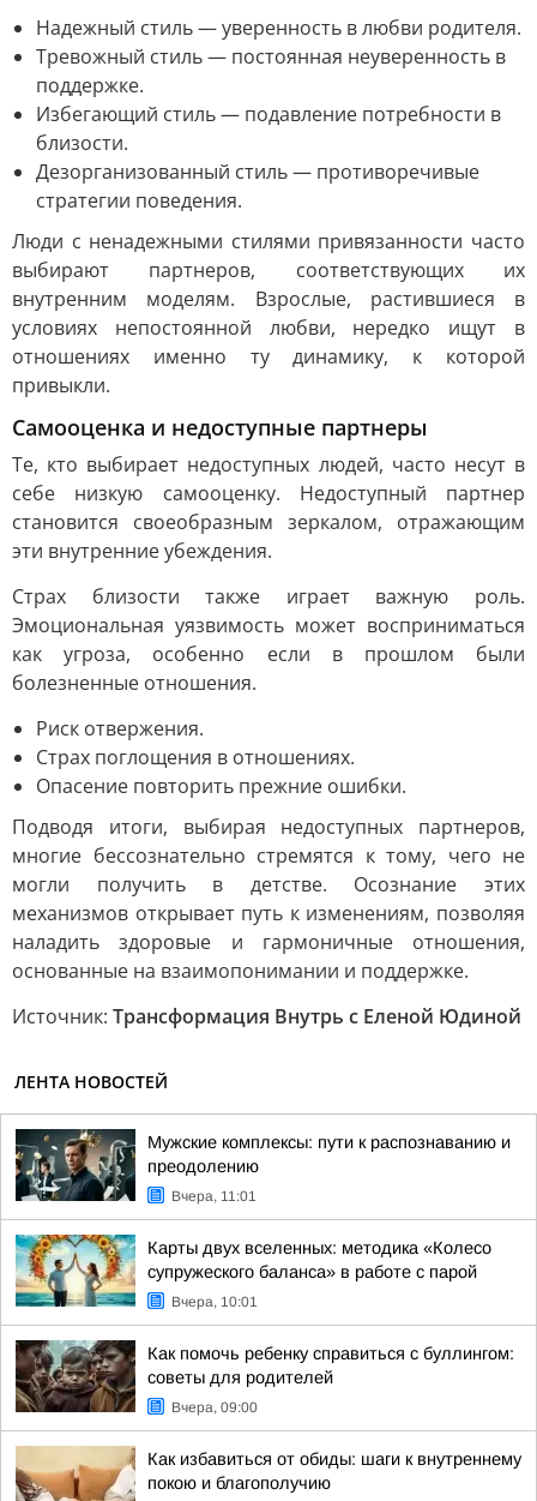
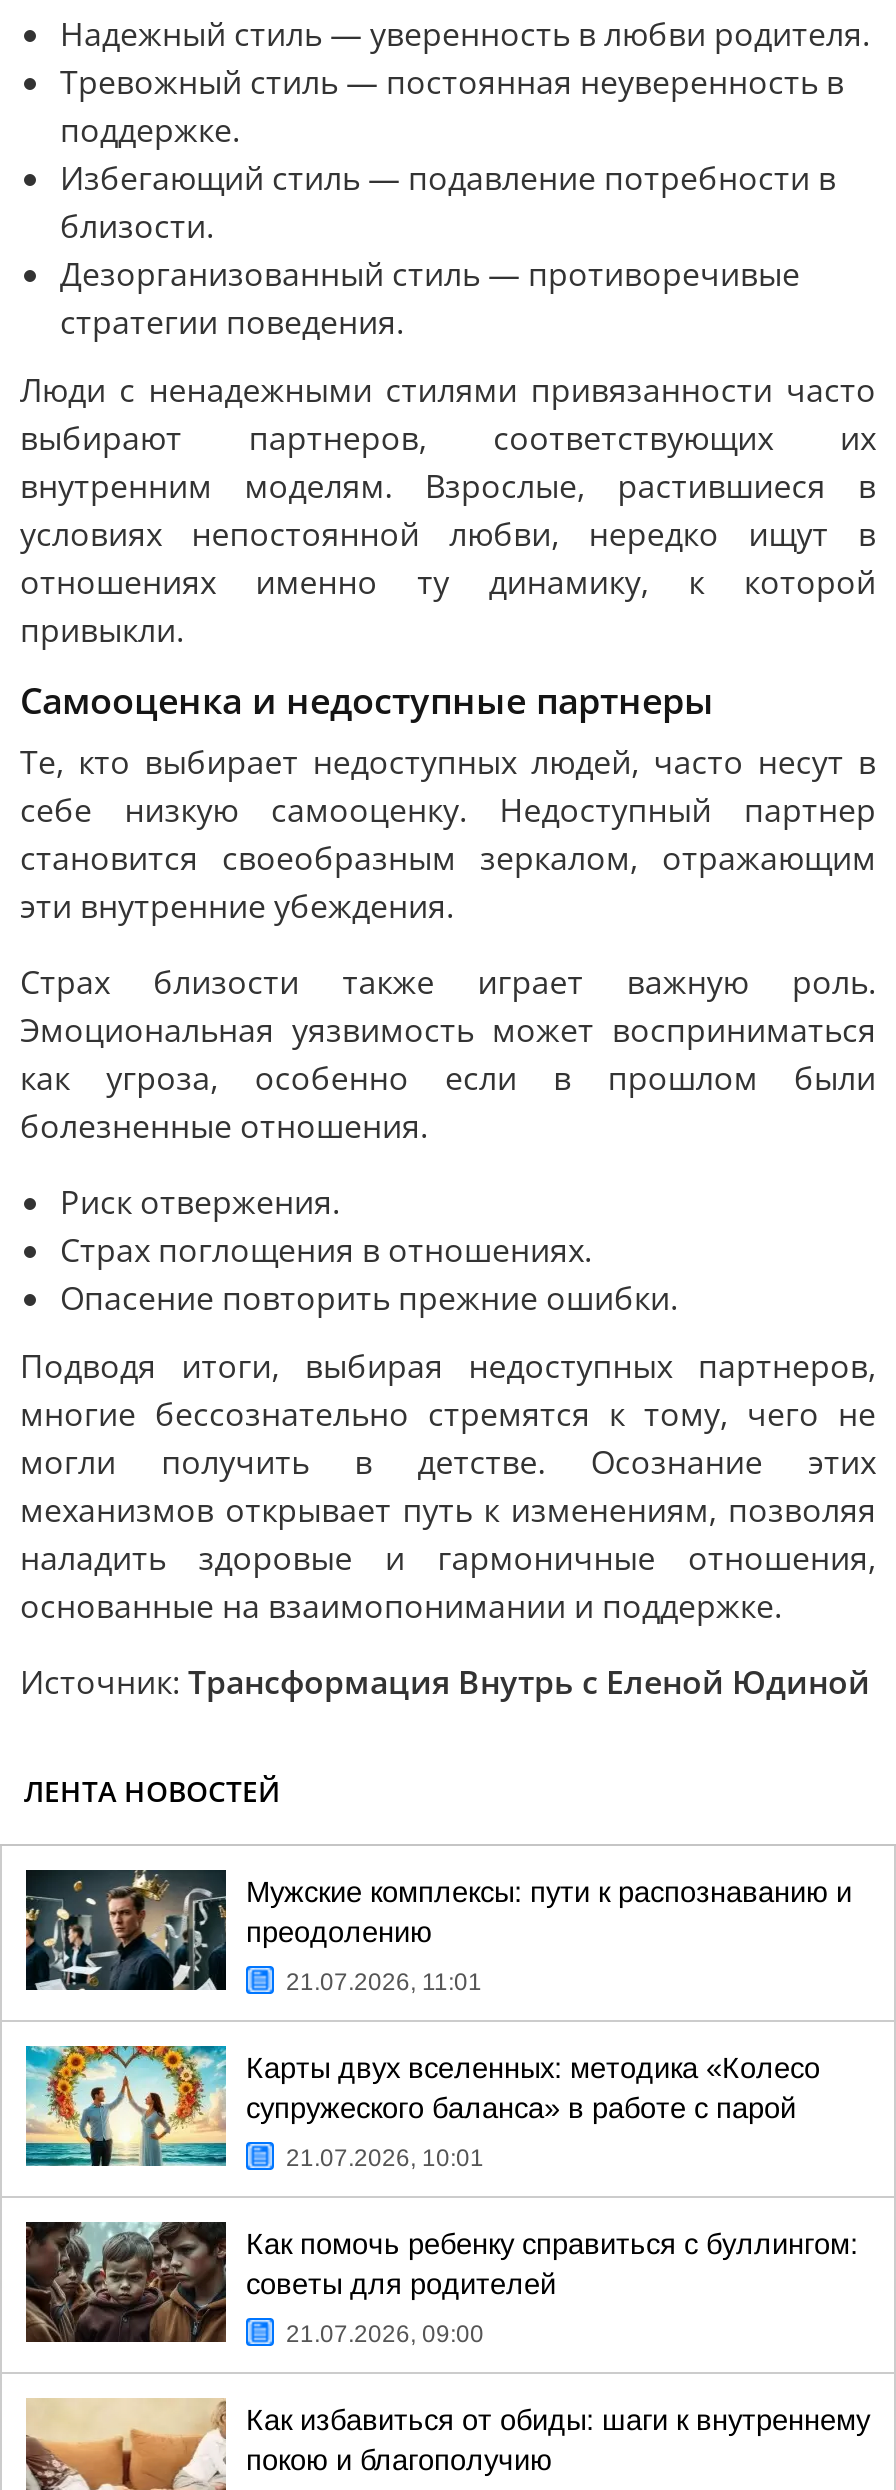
[171,1188,257,1205] Вчера, 11:01 -> [286,1968,482,1996] 21.07.2026, 11:01
[171,1293,258,1310] Вчера, 10:01 -> [286,2144,484,2172] 21.07.2026, 10:01
[171,1399,258,1416] Вчера, 09:00 -> [286,2320,484,2348] 21.07.2026, 09:00

